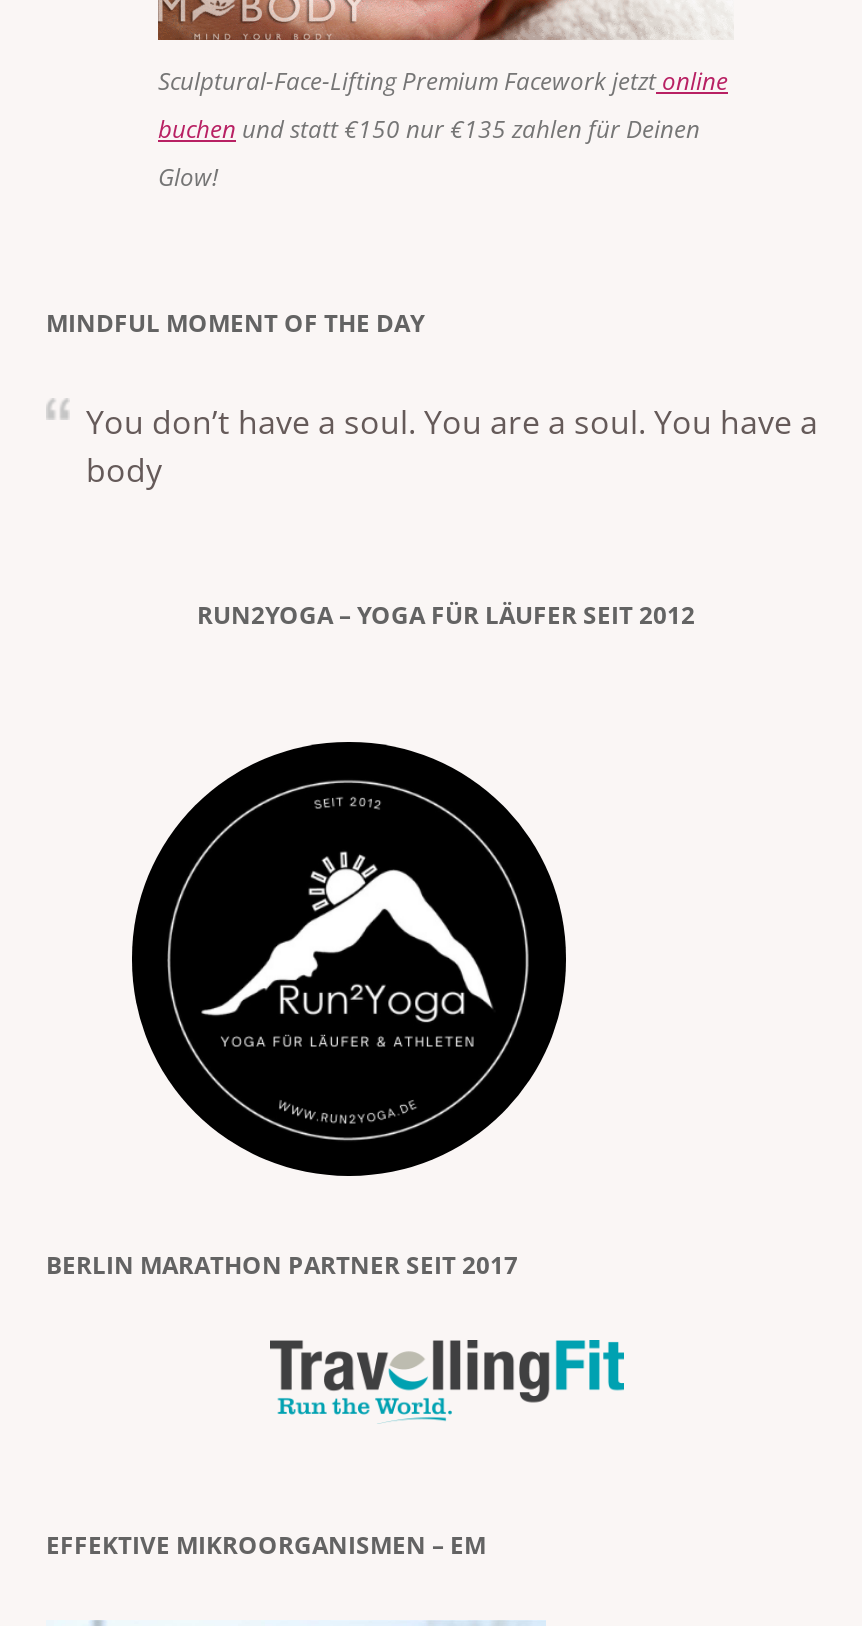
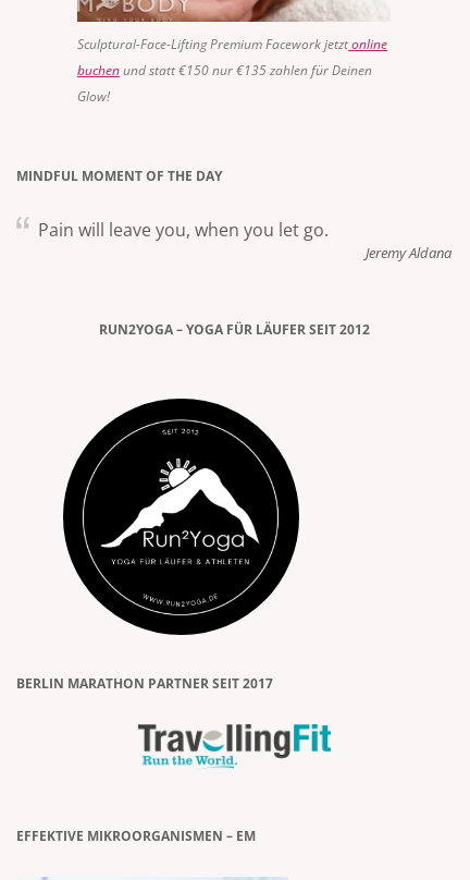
[86,399,818,491] You don’t have a soul. You are a soul. You have a | body -> [38,217,452,262] Pain will leave you, when you let go. | Jeremy Aldana

